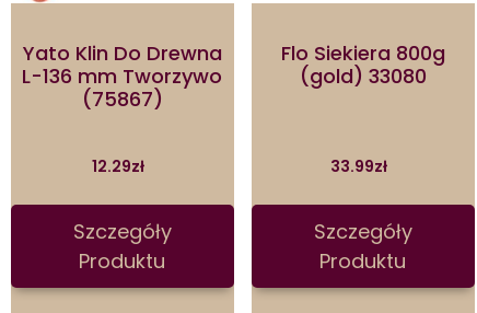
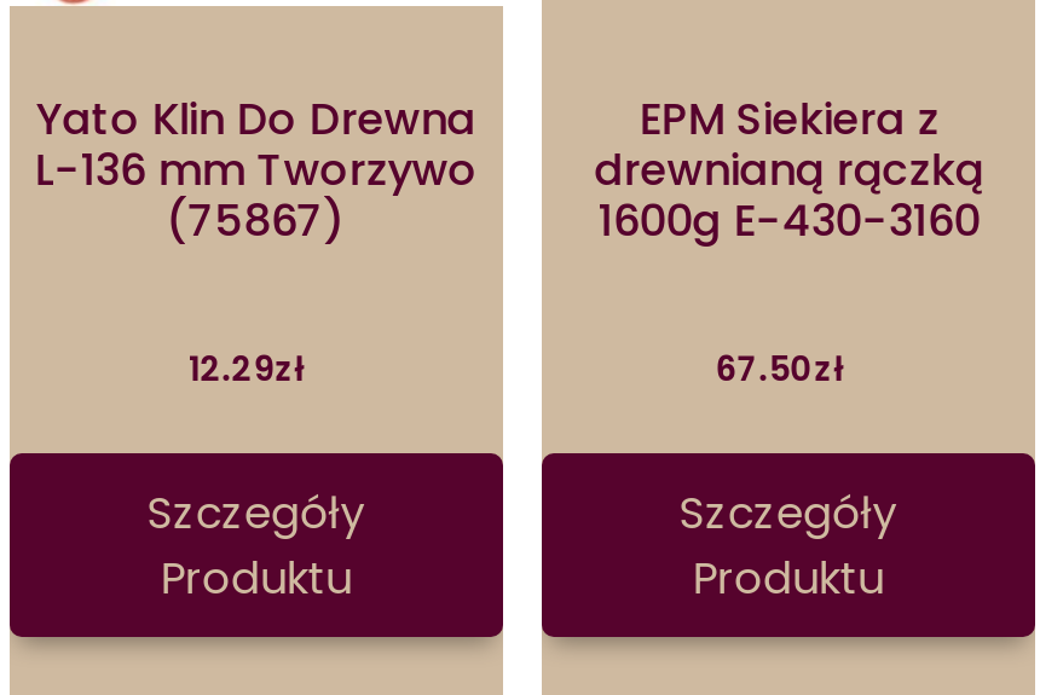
[281,39,445,90] Flo Siekiera 800g | (gold) 33080 -> [594,87,984,249] EPM Siekiera z | drewnianą rączką | 1600g E-430-3160
[331,155,388,177] 33.99zł -> [715,343,843,392] 67.50zł

